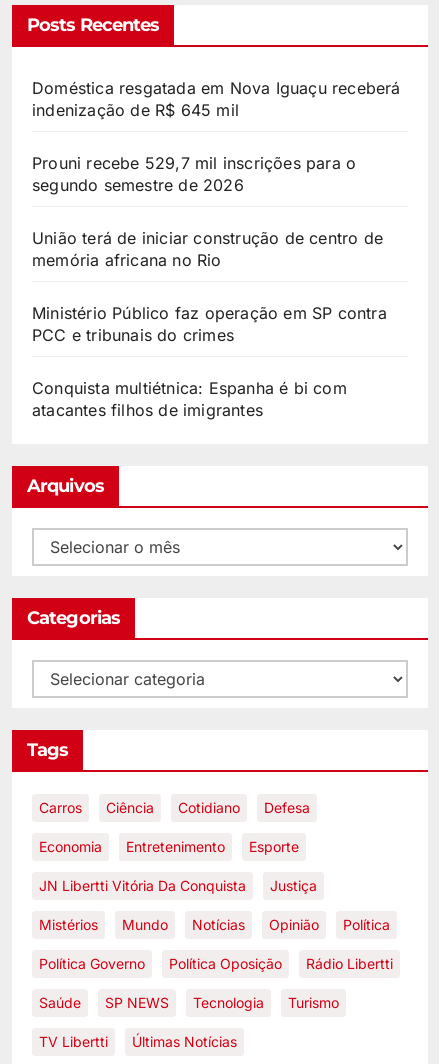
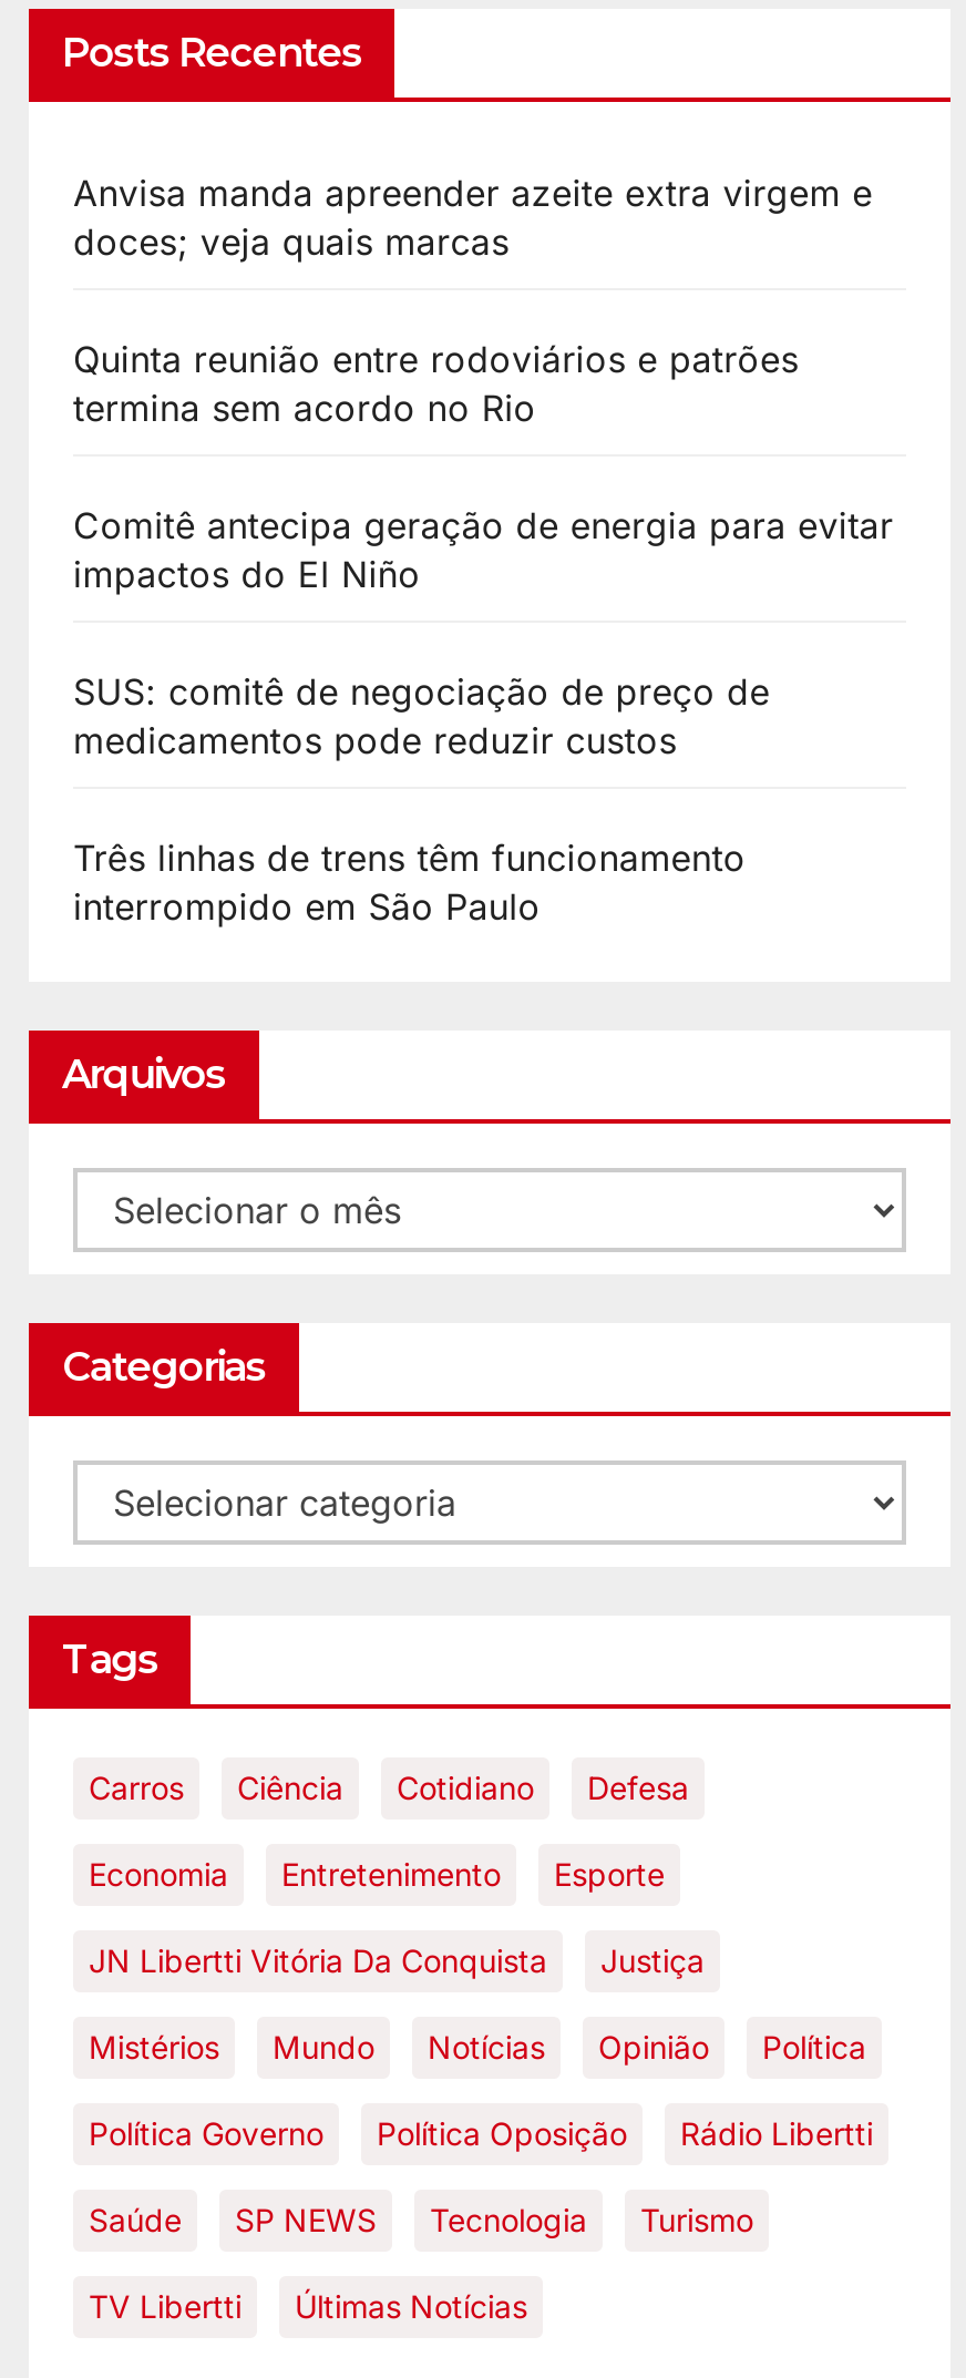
[32,78,401,120] Doméstica resgatada em Nova Iguaçu receberá | indenização de R$ 645 mil -> [73,170,873,264] Anvisa manda apreender azeite extra virgem e | doces; veja quais marcas
[32,153,356,195] Prouni recebe 529,7 mil inscrições para o | segundo semestre de 2026 -> [73,337,799,430] Quinta reunião entre rodoviários e patrões | termina sem acordo no Rio
[32,228,383,270] União terá de iniciar construção de centro de | memória africana no Rio -> [73,503,893,596] Comitê antecipa geração de energia para evitar | impactos do El Niño
[32,303,387,345] Ministério Público faz operação em SP contra | PCC e tribunais do crimes -> [73,669,770,762] SUS: comitê de negociação de preço de | medicamentos pode reduzir custos
[32,378,347,420] Conquista multiétnica: Espanha é bi com | atacantes filhos de imigrantes -> [73,835,746,928] Três linhas de trens têm funcionamento | interrompido em São Paulo

